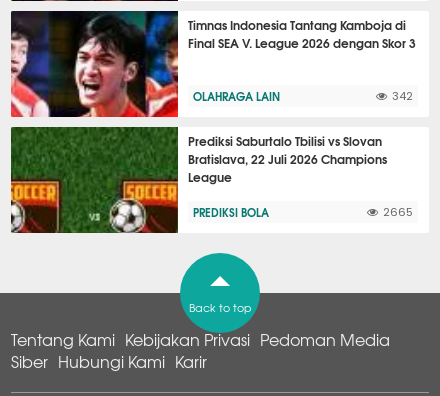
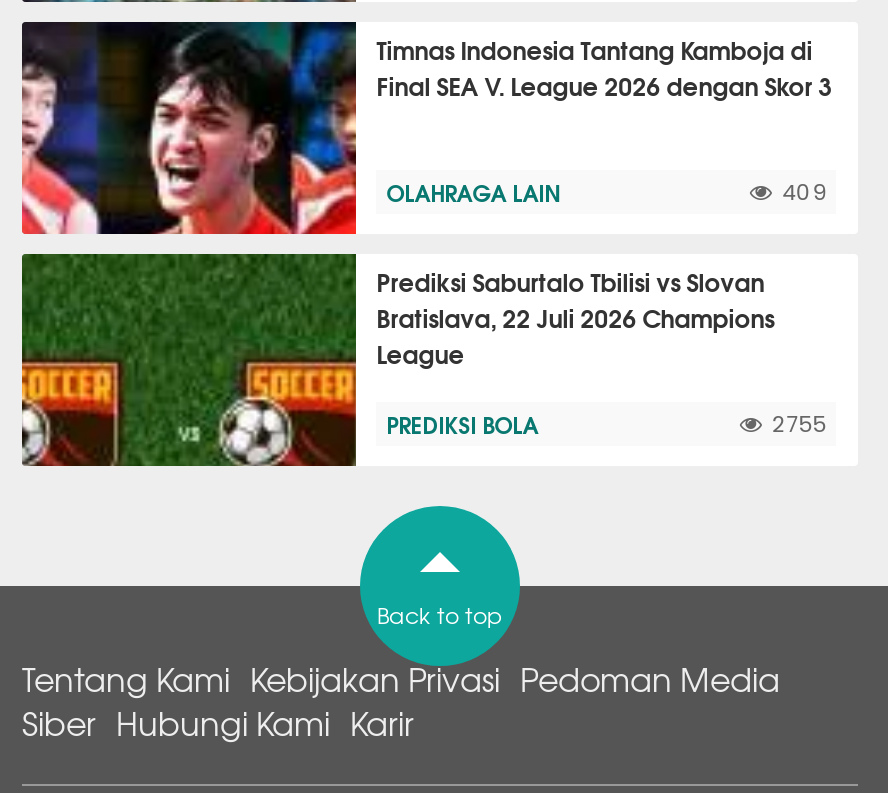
[392,91,413,102] 342 -> [782,182,826,204] 409
[383,207,413,218] 2665 -> [772,414,826,436] 2755

